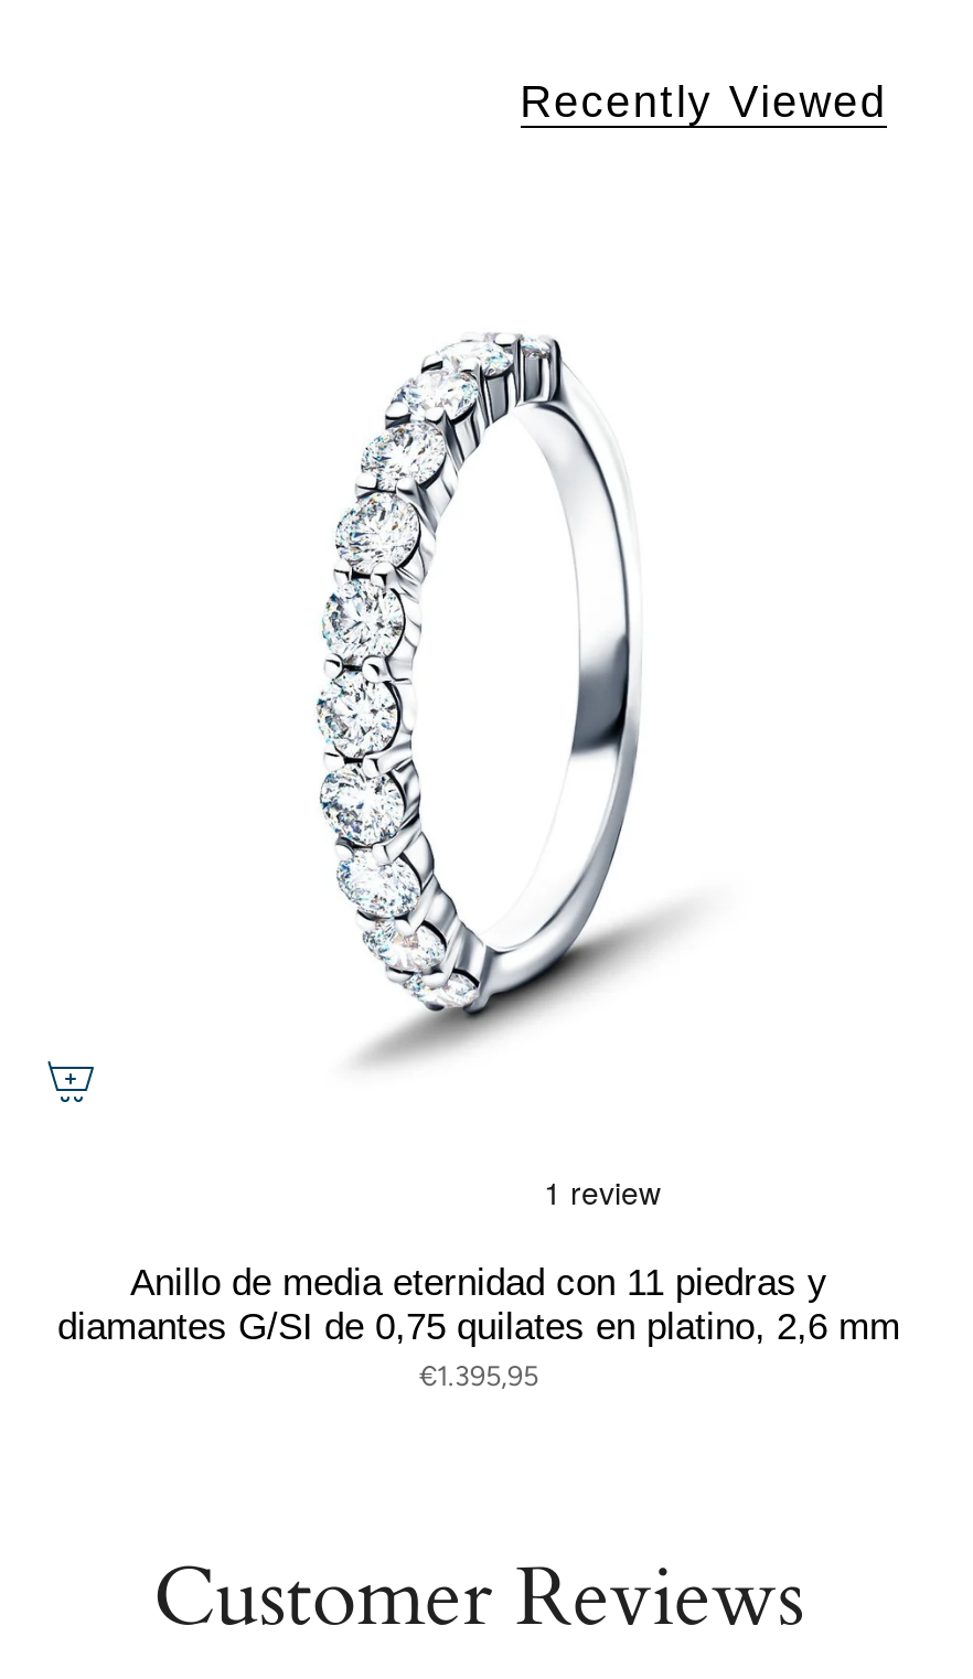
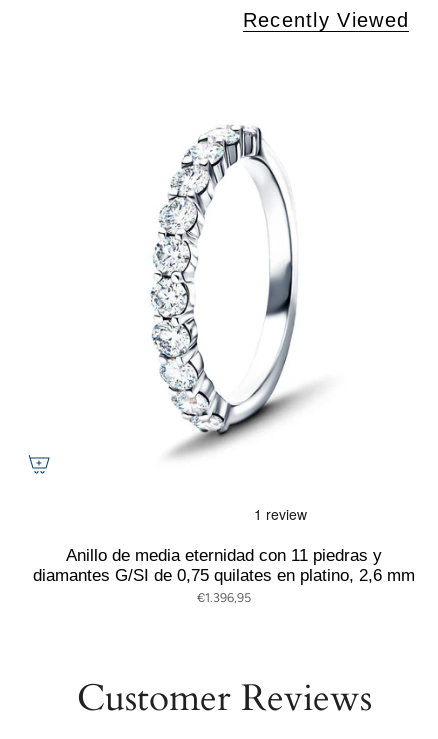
[419,1360,538,1393] €1.395,95 -> [197,590,251,605] €1.396,95

